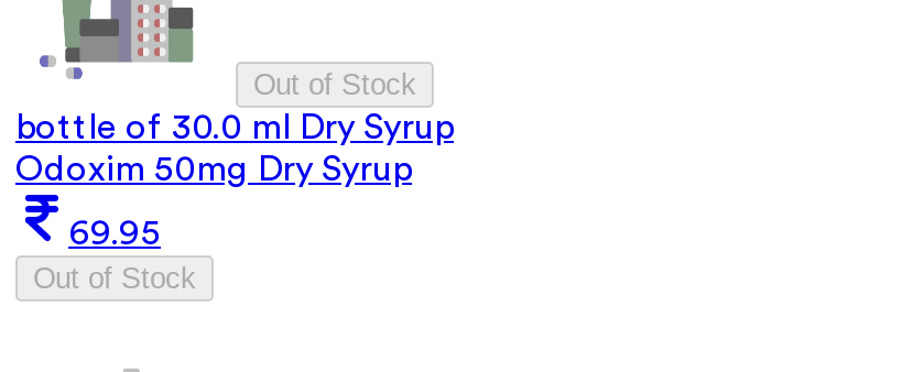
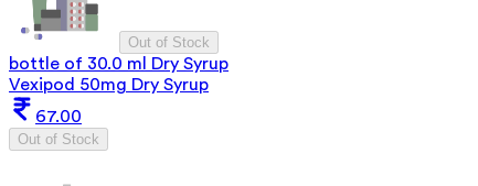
[15,152,412,188] Odoxim 50mg Dry Syrup -> [9,76,209,94] Vexipod 50mg Dry Syrup
[68,216,161,251] 69.95 -> [35,108,82,126] 67.00

